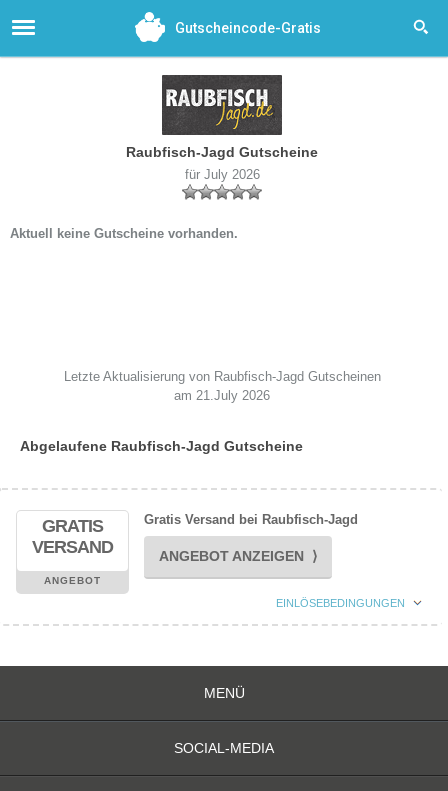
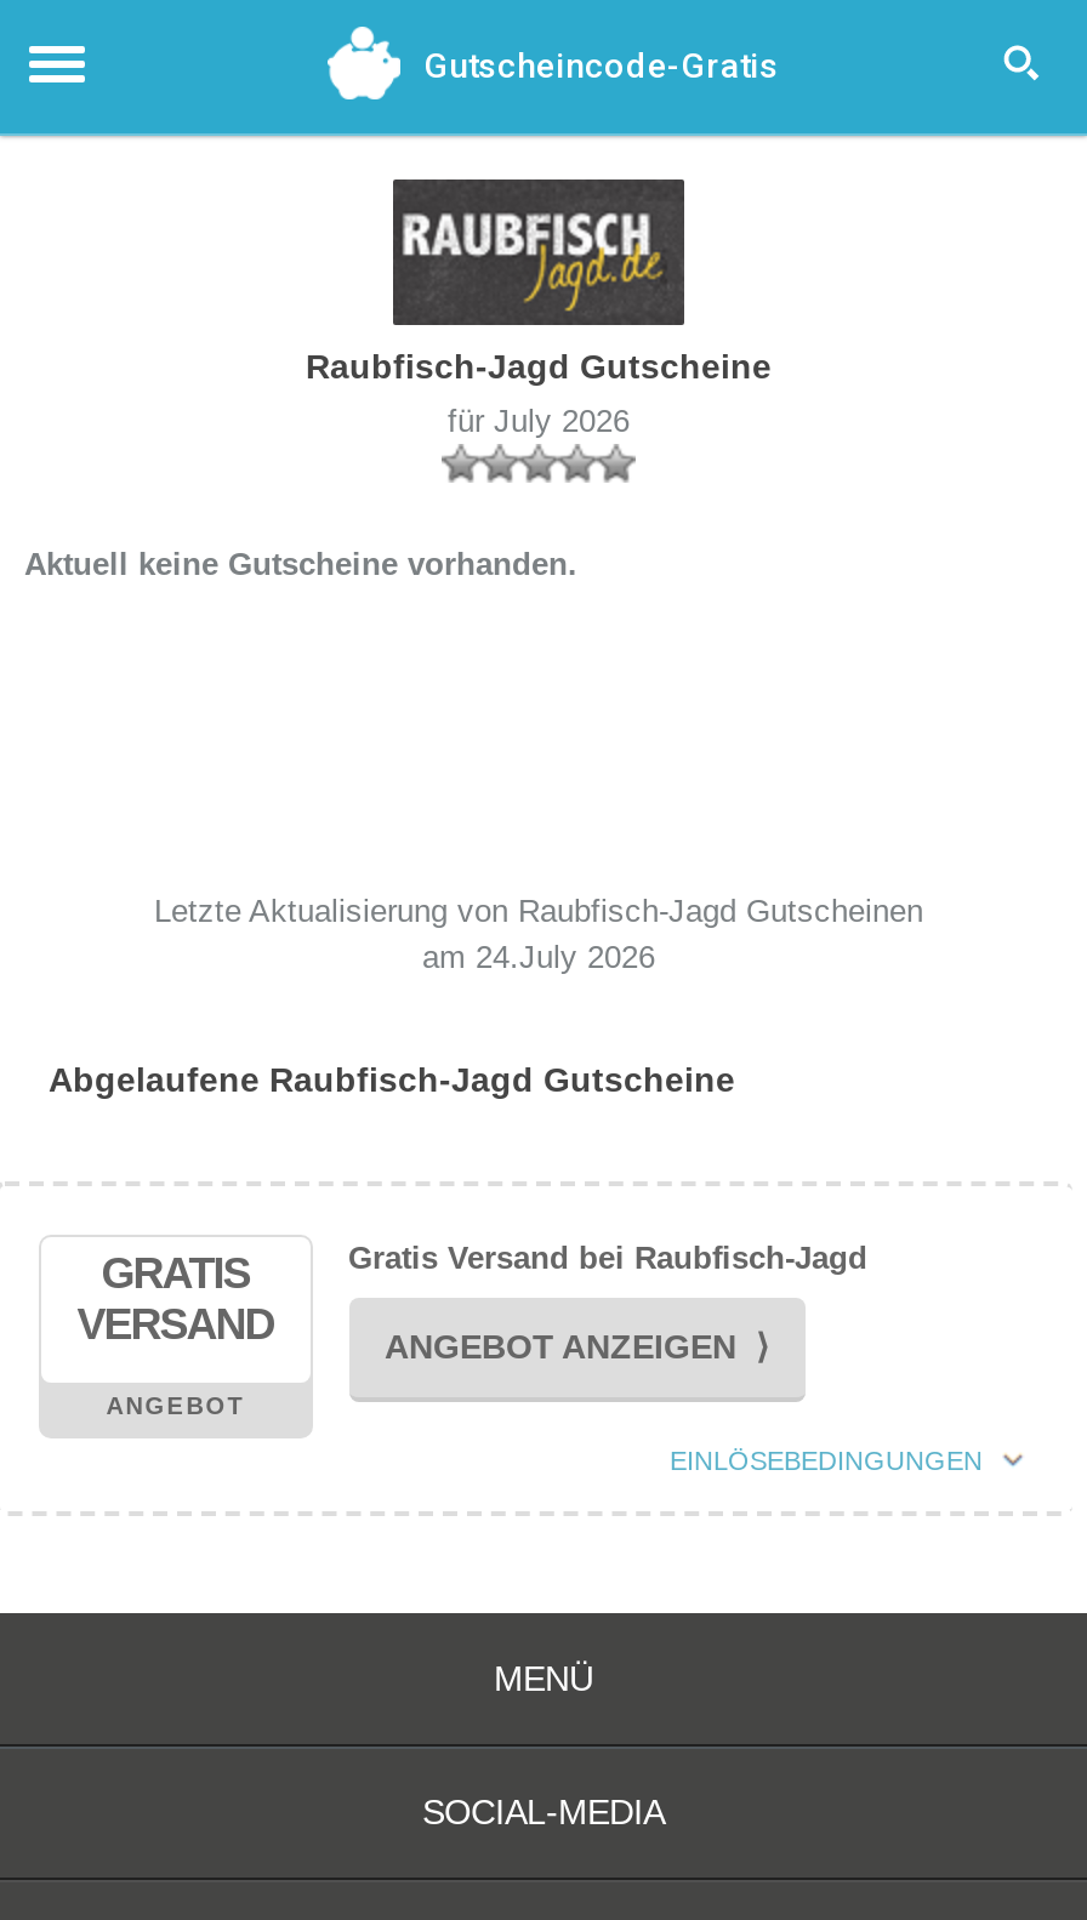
[174,388,270,403] am 21.July 2026 -> [422,939,655,975] am 24.July 2026

